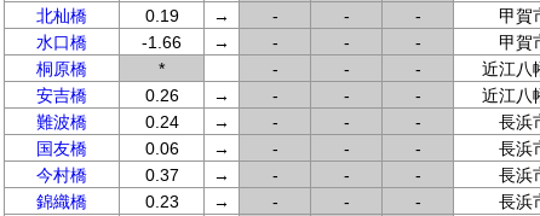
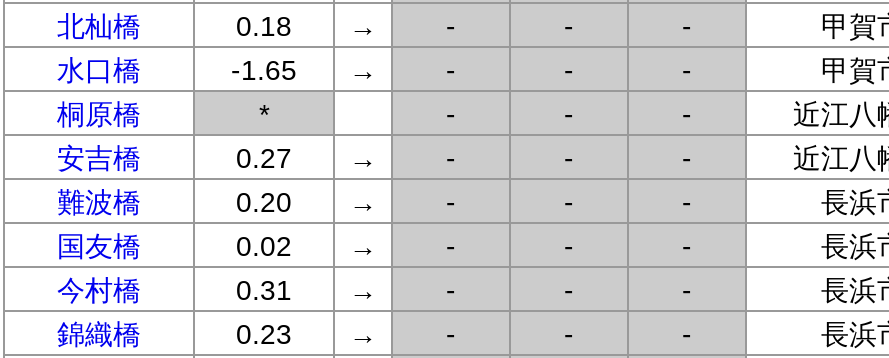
[145,6,179,25] 0.19 -> [236,10,292,42] 0.18
[142,33,182,52] -1.66 -> [231,54,297,86] -1.65
[145,86,179,105] 0.26 -> [236,142,292,174] 0.27
[145,112,179,132] 0.24 -> [236,186,292,218] 0.20
[145,139,179,158] 0.06 -> [236,230,292,262] 0.02
[145,165,179,185] 0.37 -> [236,274,292,306] 0.31

